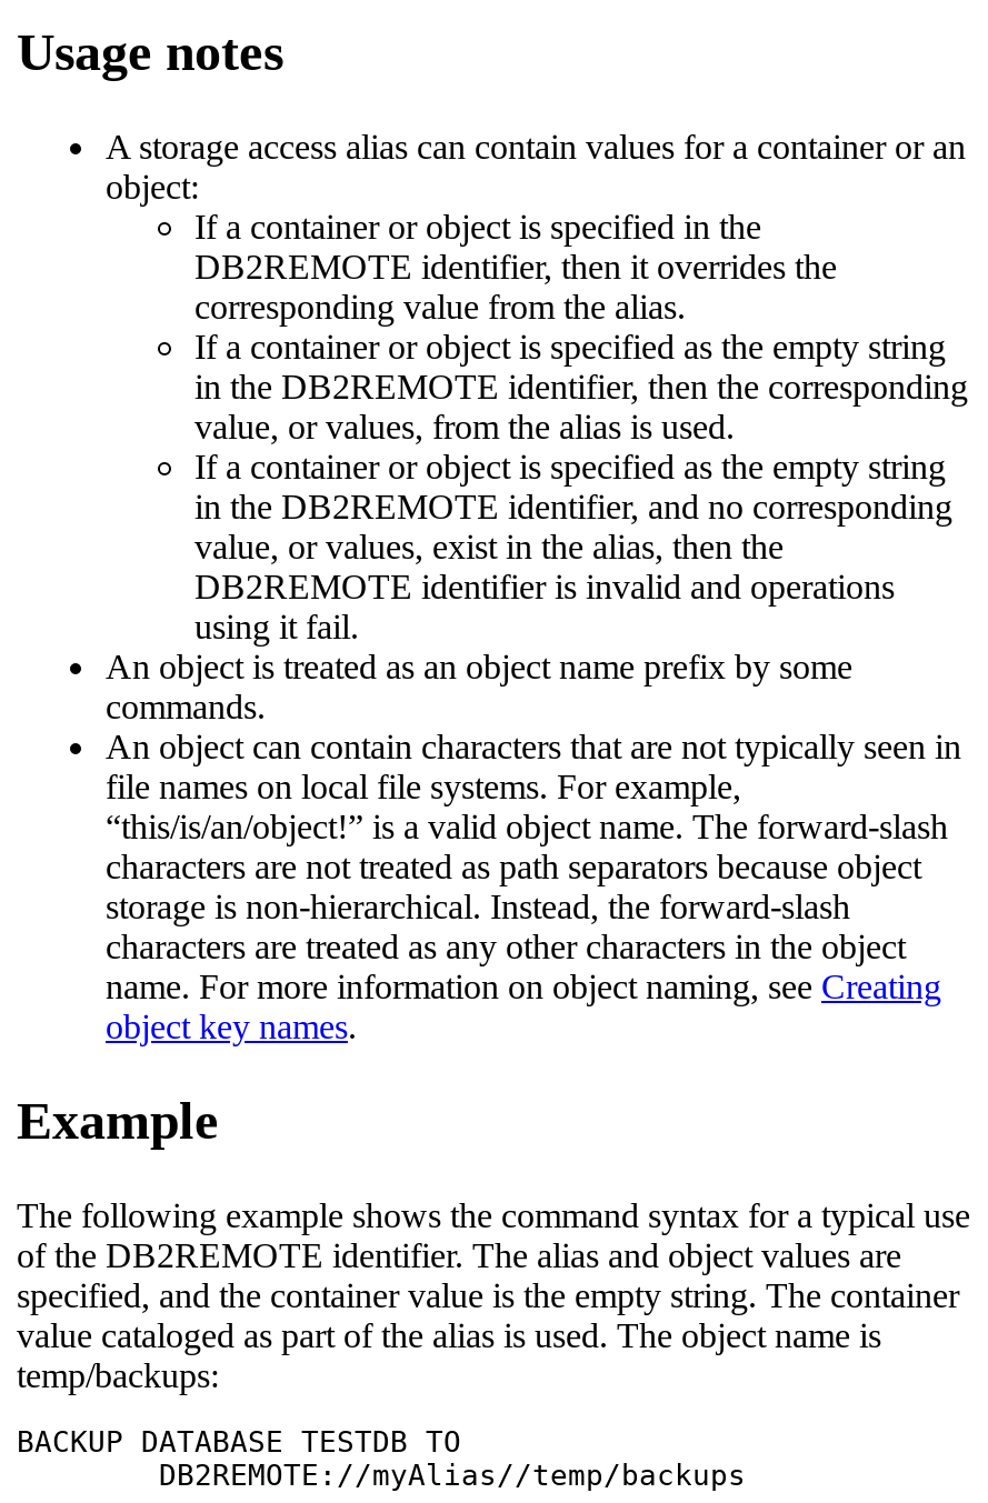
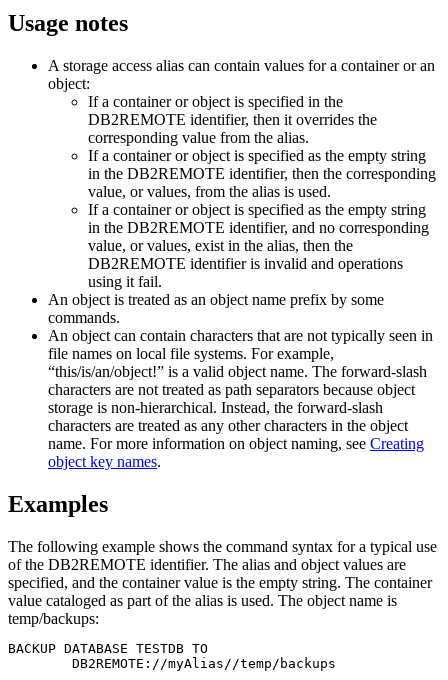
[17,1092,219,1150] Example -> [8,491,108,517] Examples

